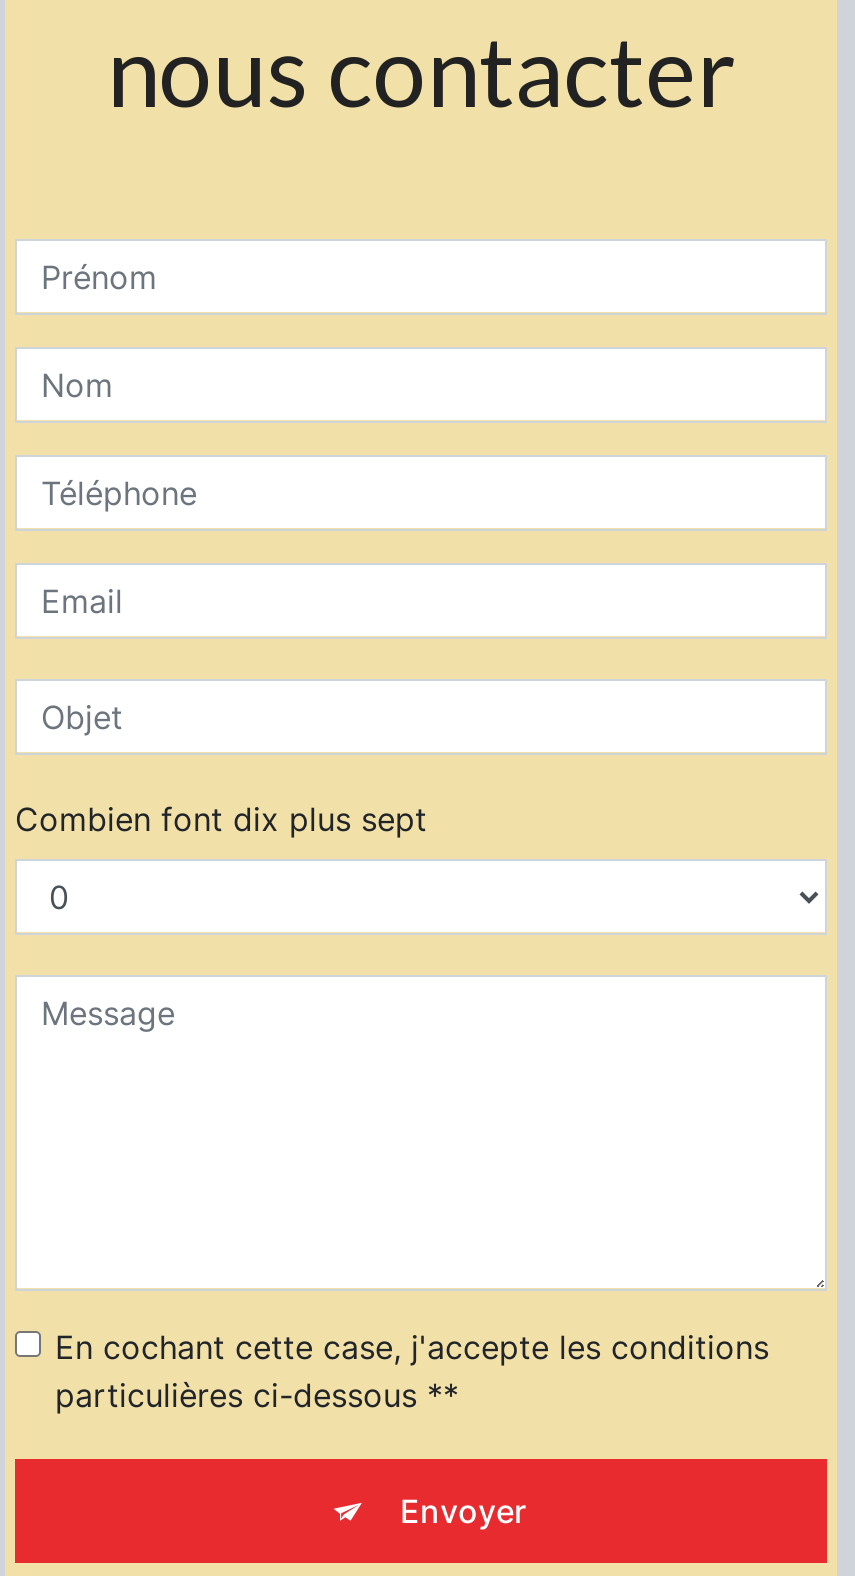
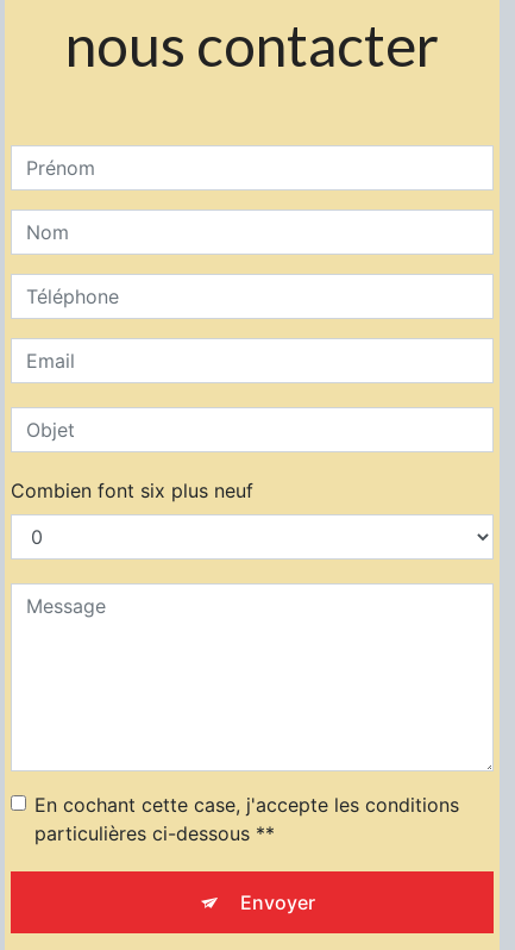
[15,798,427,838] Combien font dix plus sept -> [11,478,253,502] Combien font six plus neuf

